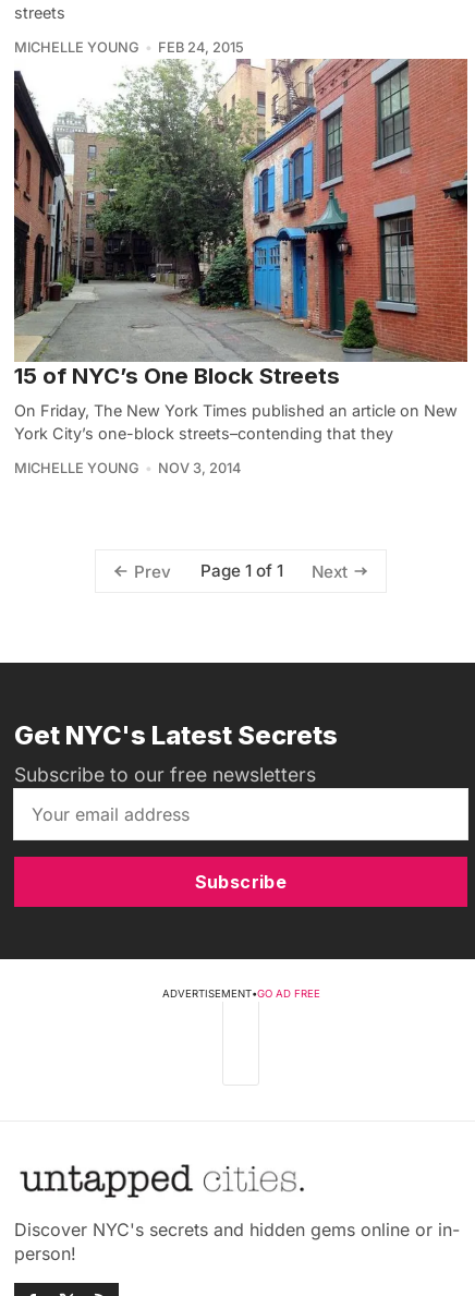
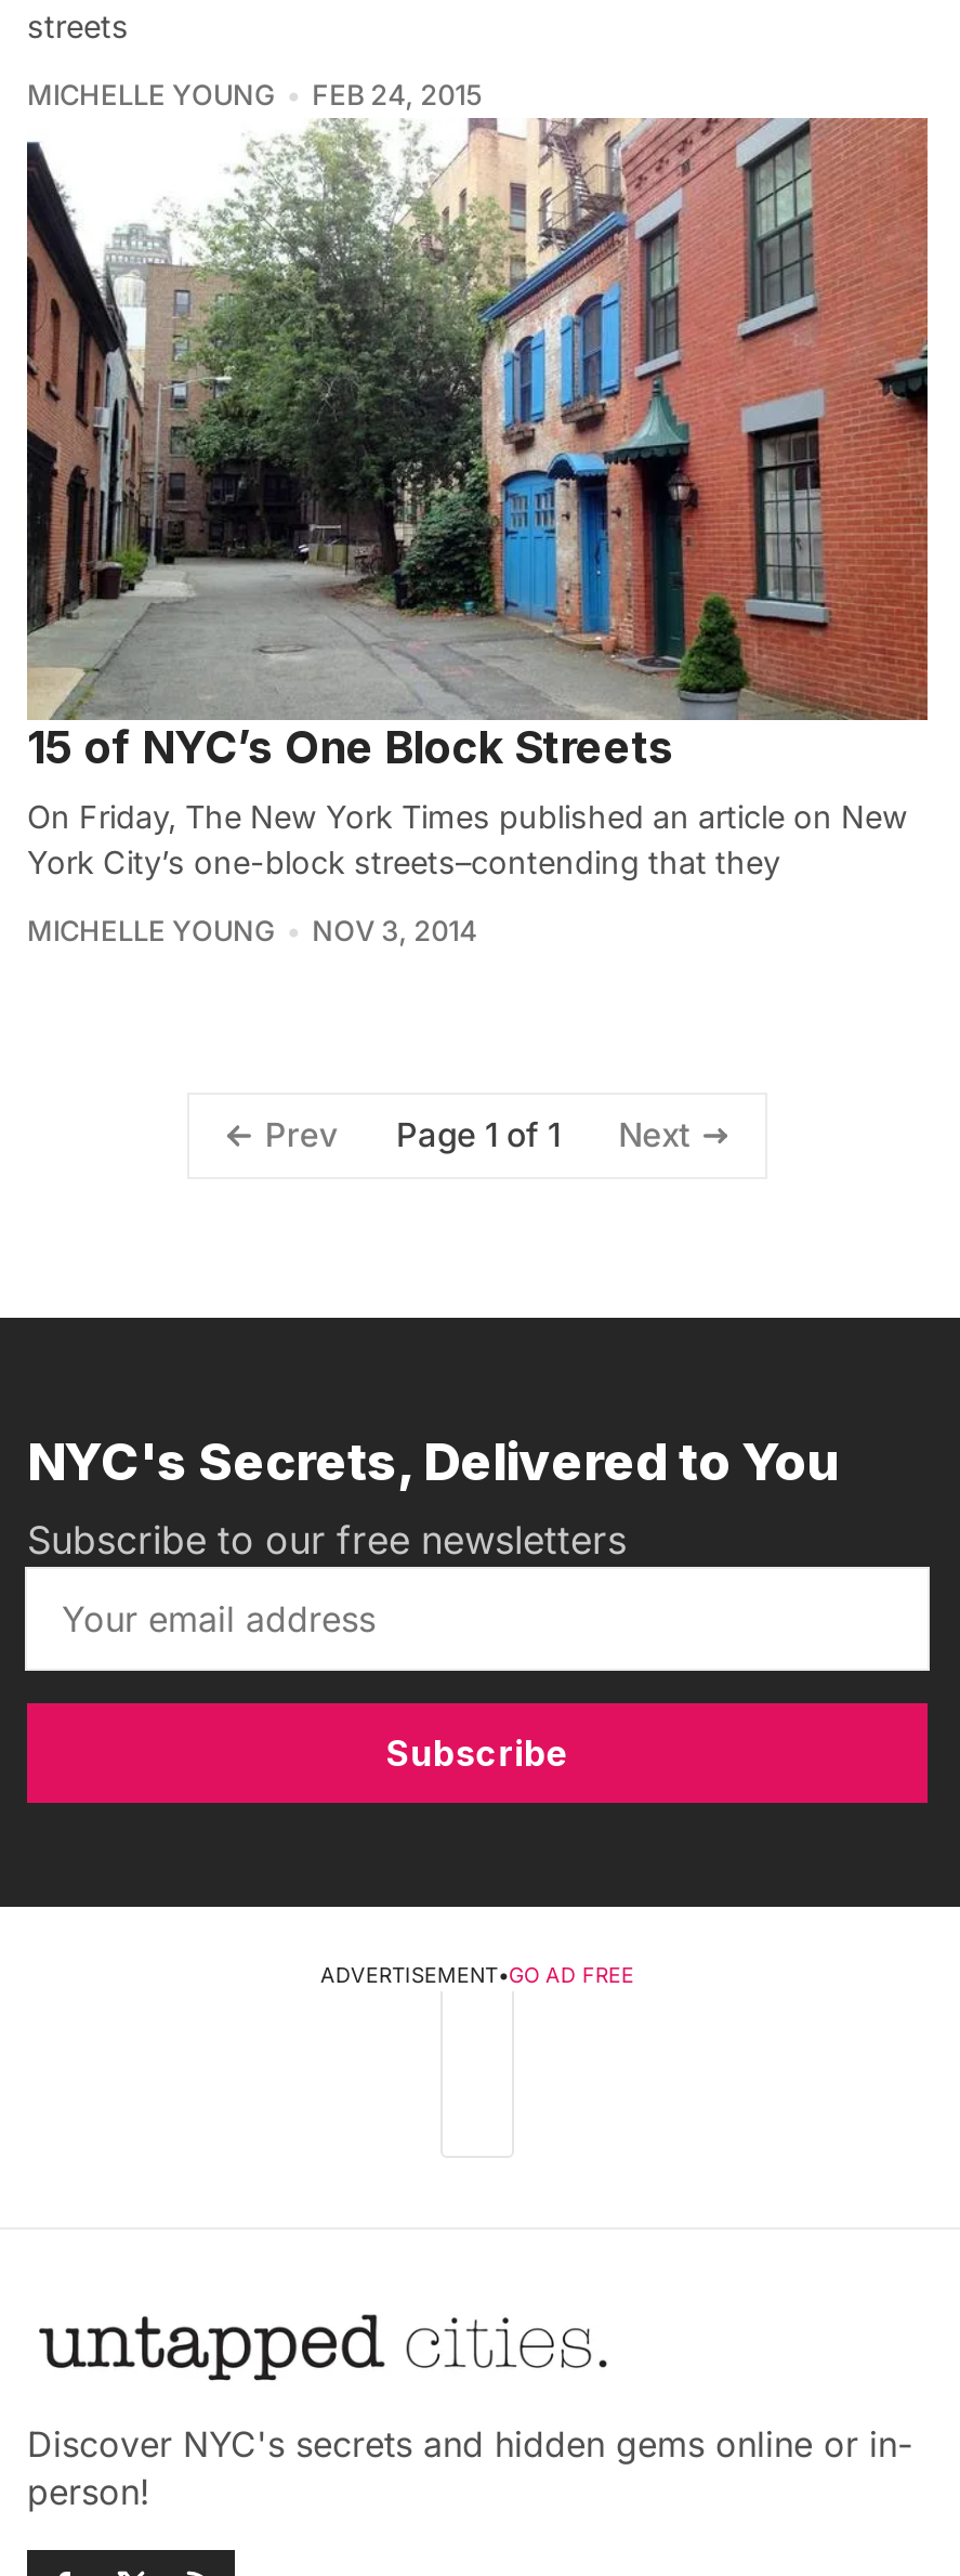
[14,720,338,752] Get NYC's Latest Secrets -> [27,1431,837,1494] NYC's Secrets, Delivered to You

